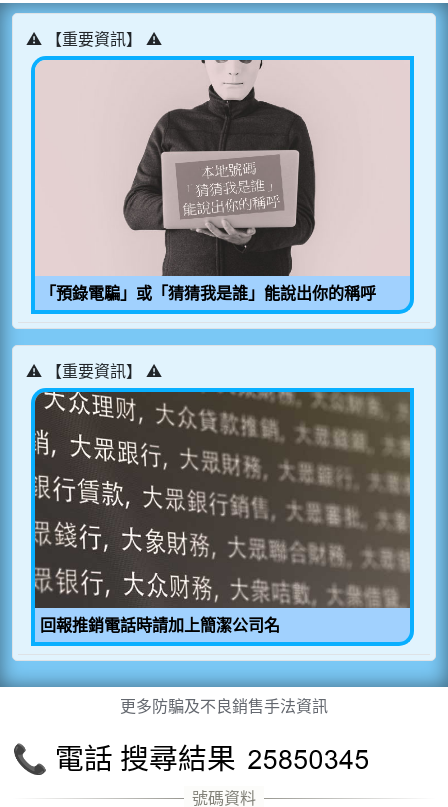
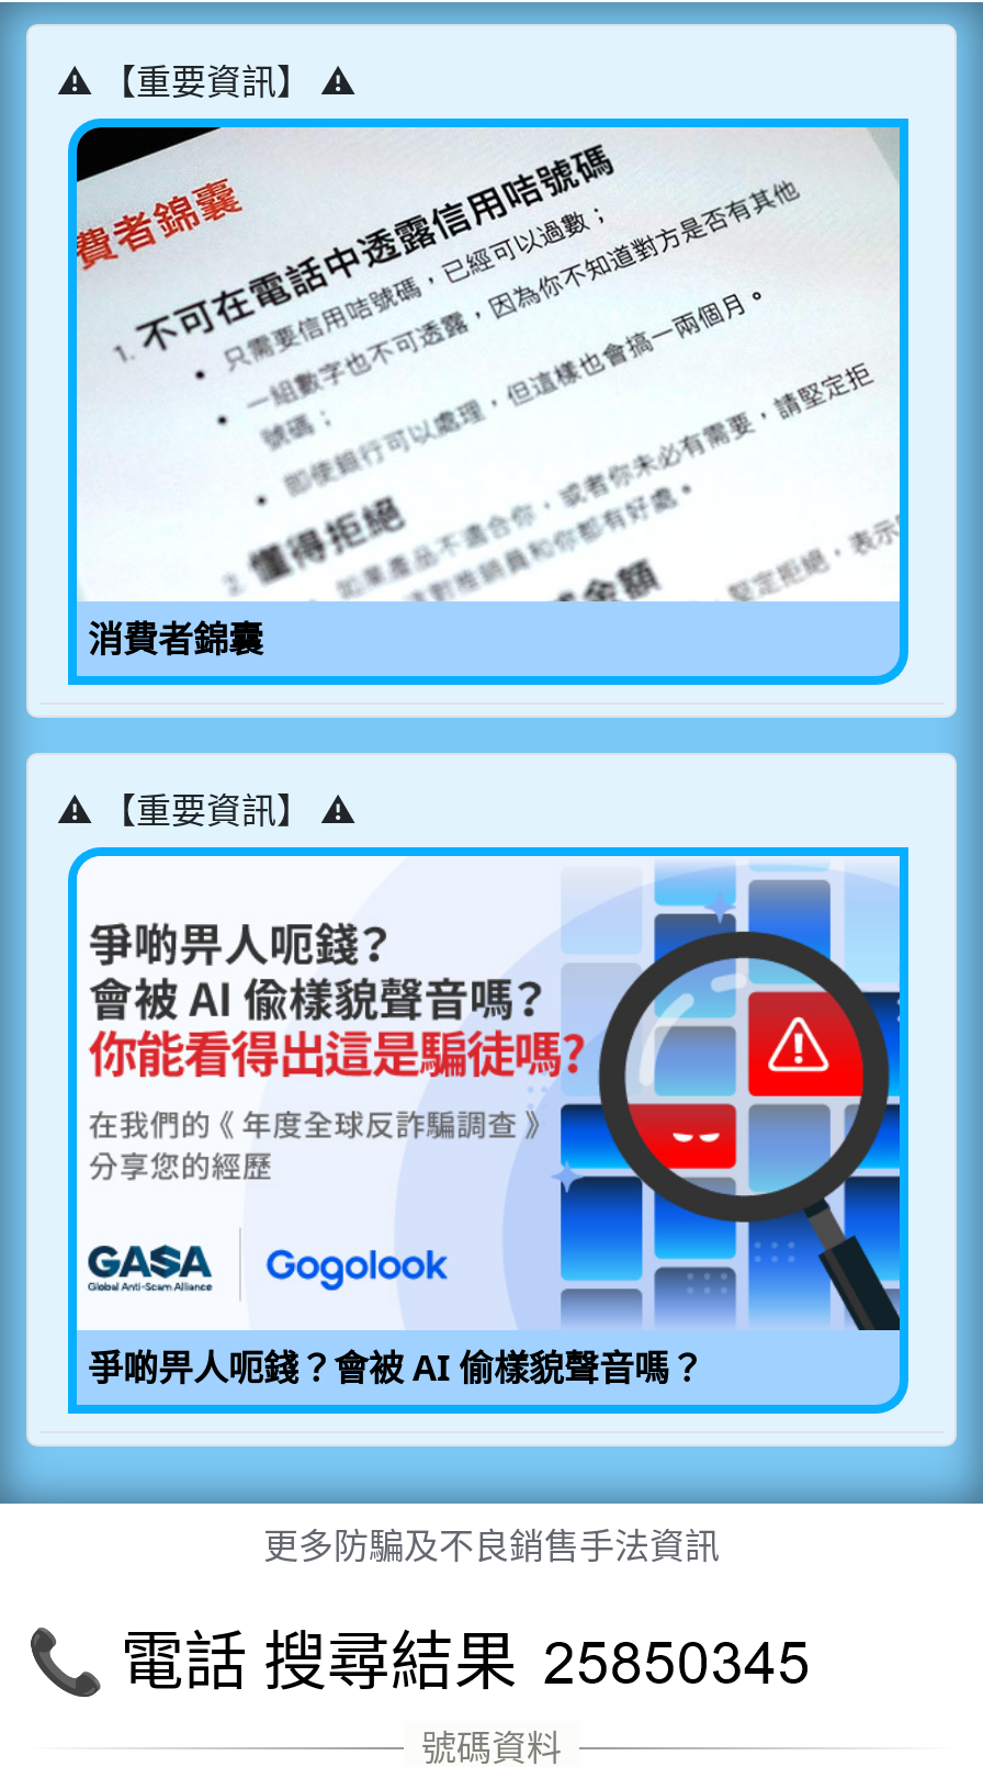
[34,59,410,304] [image] | 「預錄電騙」或「猜猜我是誰」能說出你的稱呼 -> [75,125,900,663] [image] | 消費者錦囊
[34,391,411,636] [image] | 回報推銷電話時請加上簡潔公司名 -> [75,854,902,1392] [image] | 爭啲畀人呃錢？會被 AI 偷樣貌聲音嗎？

